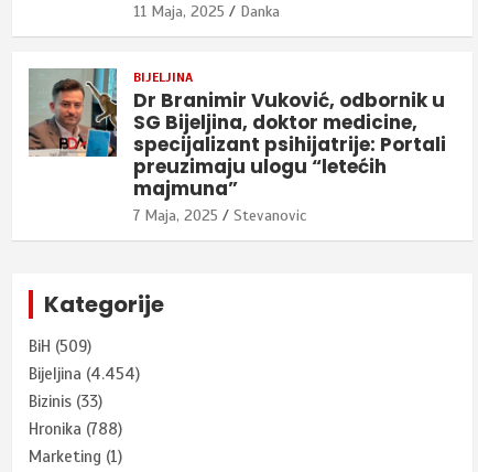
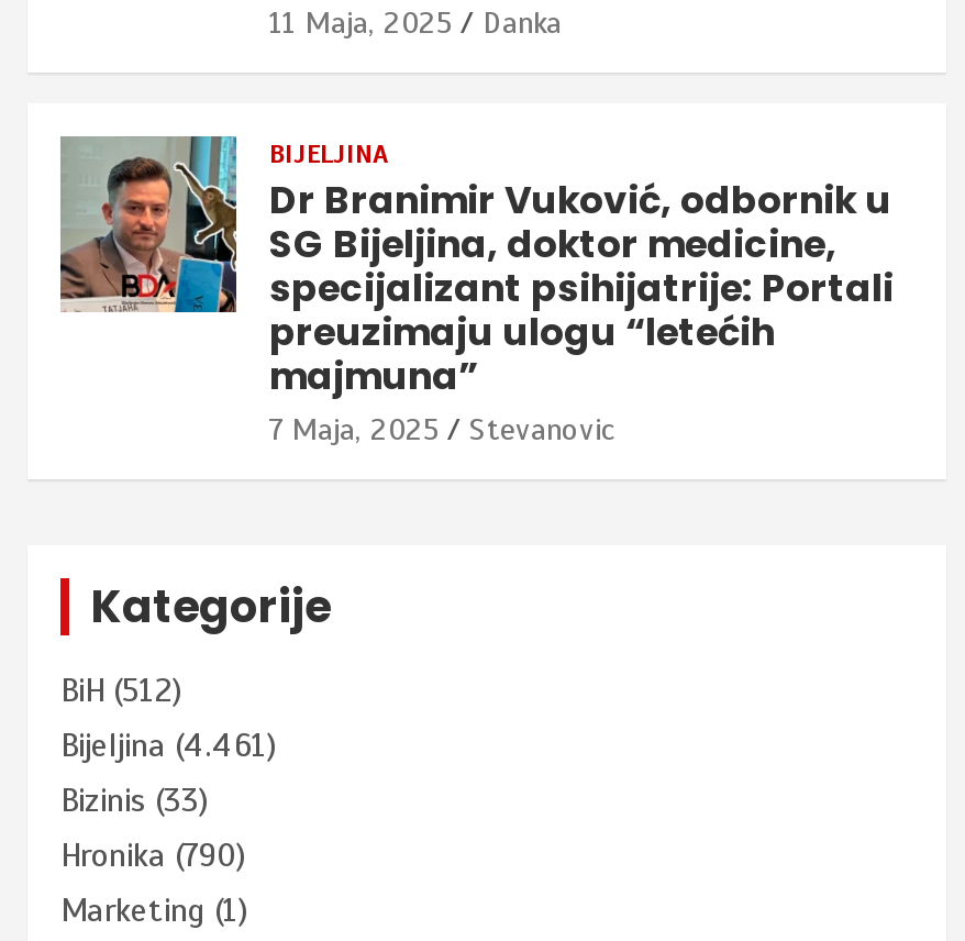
[29,337,91,357] BiH (509) -> [60,672,181,711] BiH (512)
[29,364,140,384] Bijeljina (4.454) -> [60,727,276,766] Bijeljina (4.461)
[29,420,122,439] Hronika (788) -> [60,837,245,876] Hronika (790)

